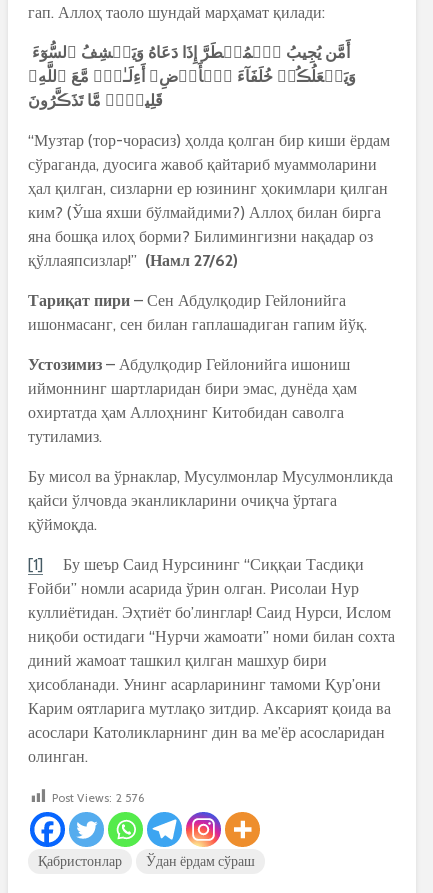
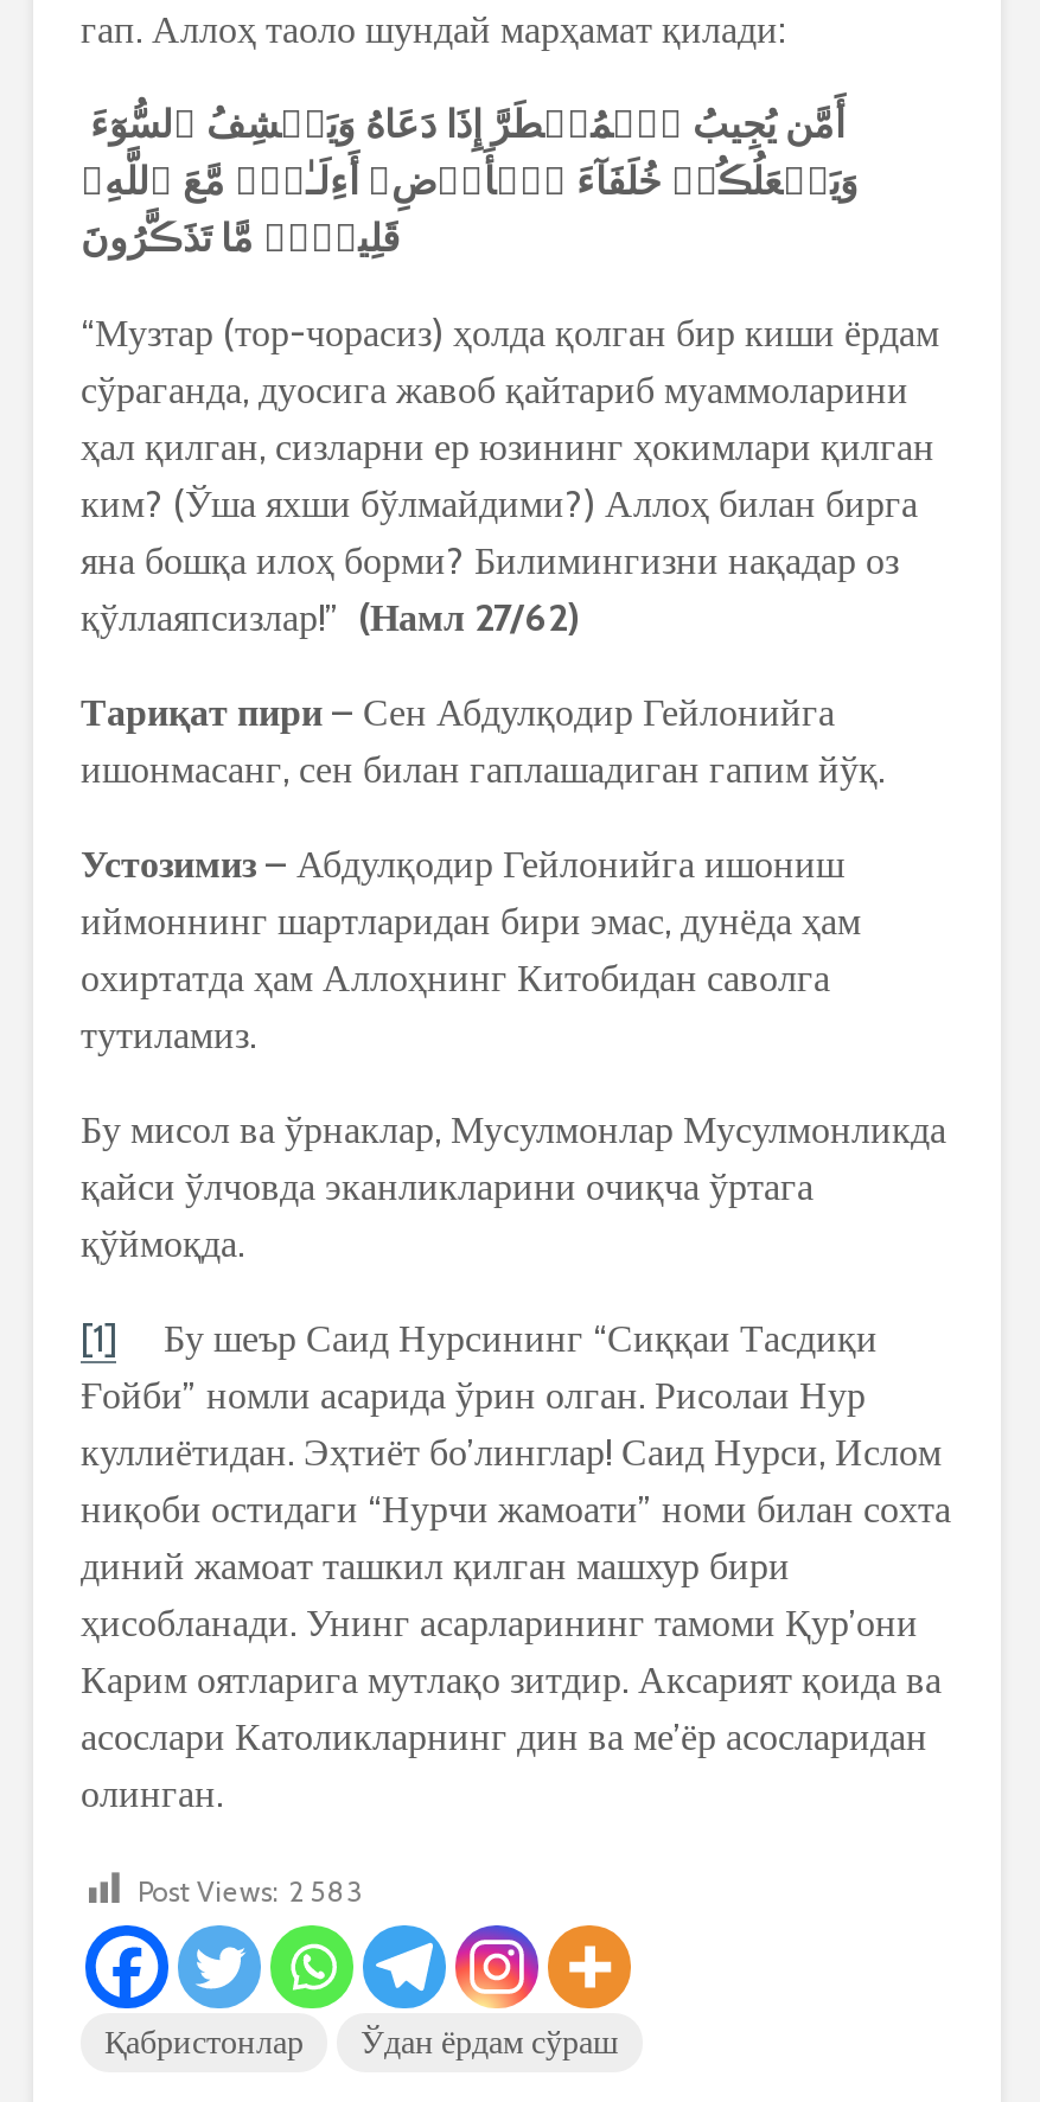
[52,790,144,805] Post Views: 2 576 -> [138,1873,361,1909] Post Views: 2 583

